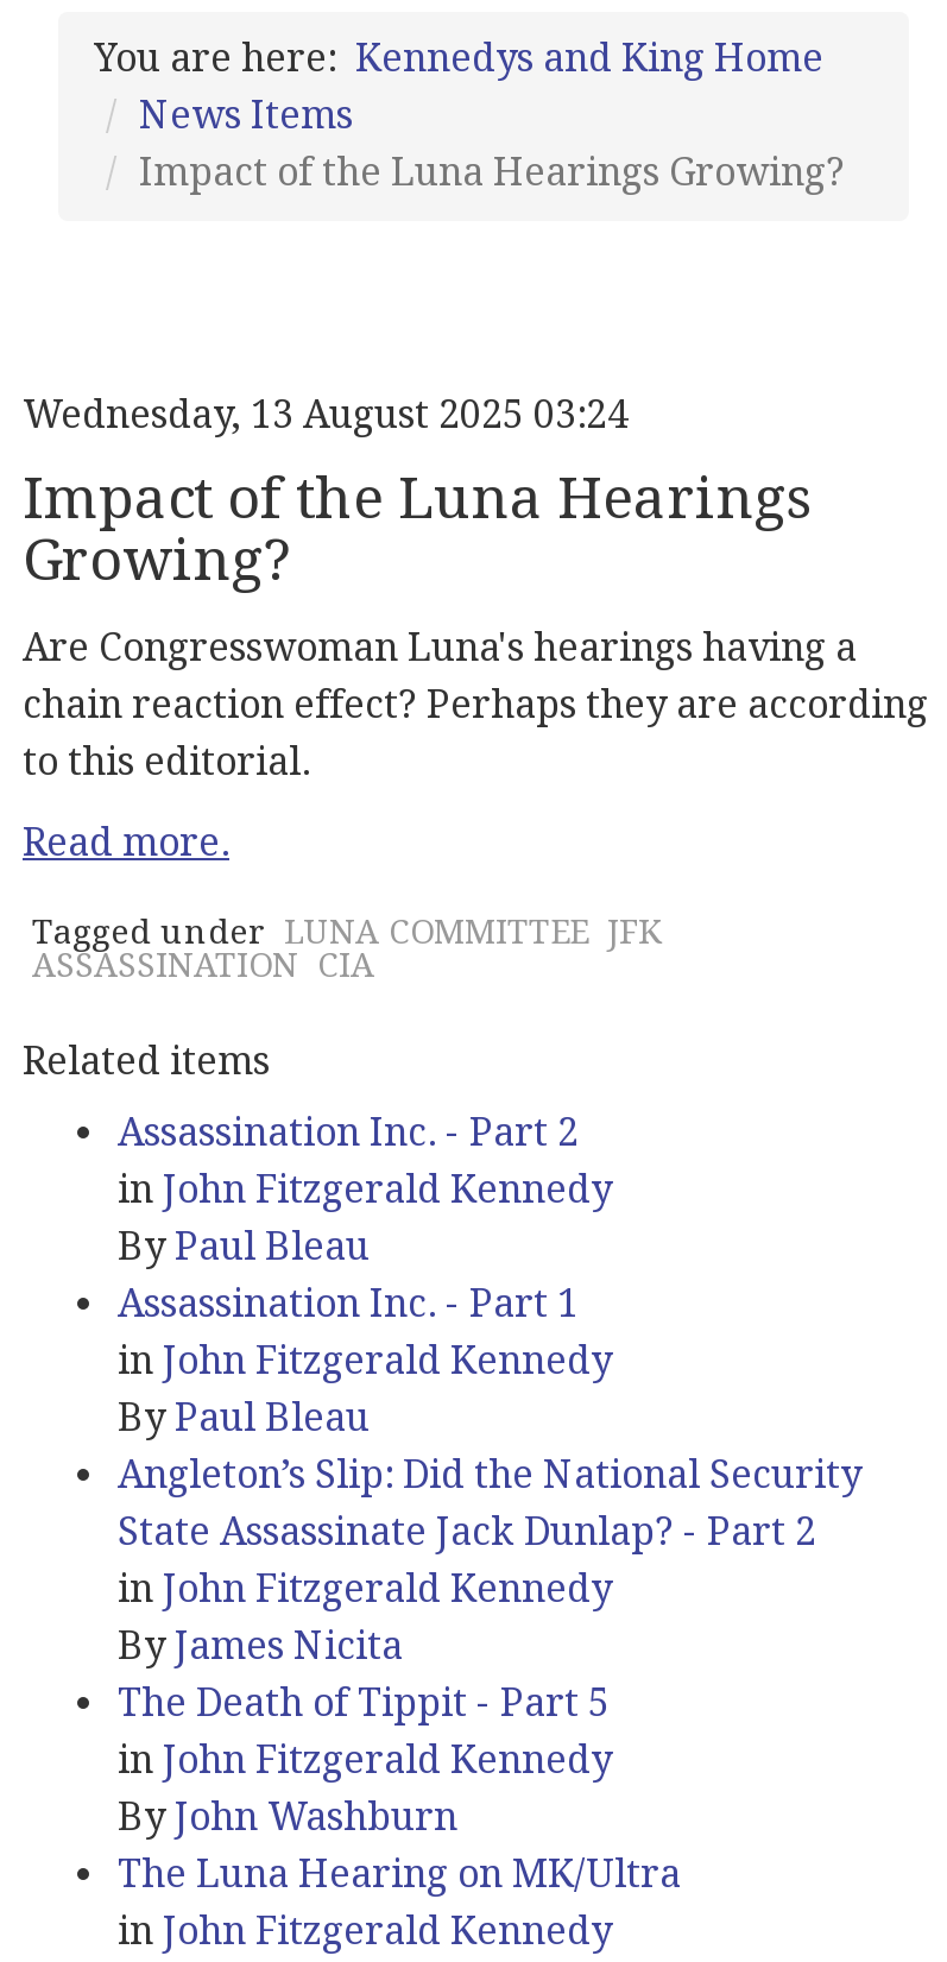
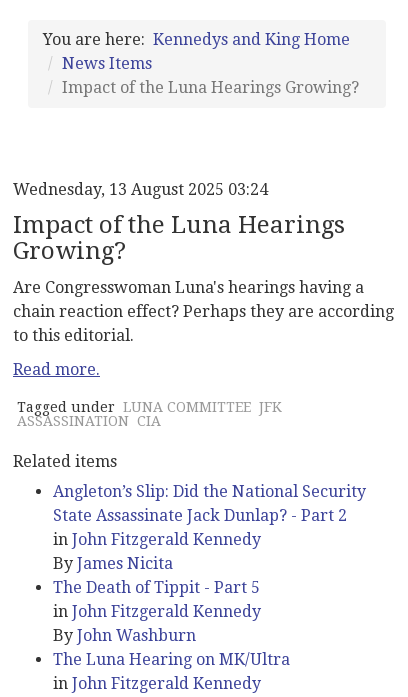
[118,1109,612,1440] Assassination Inc. - Part 2 | in John Fitzgerald Kennedy | By Paul Bleau | Assassination Inc. - Part 1 | in John Fitzgerald Kennedy | By Paul Bleau -> none

